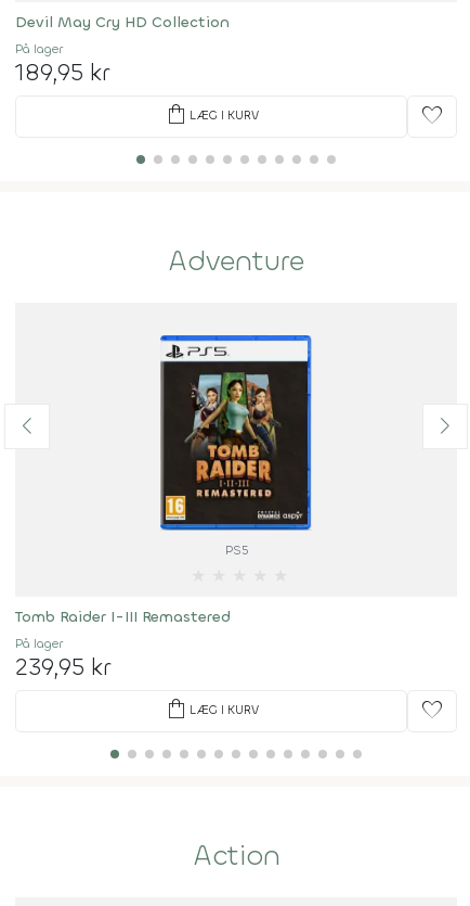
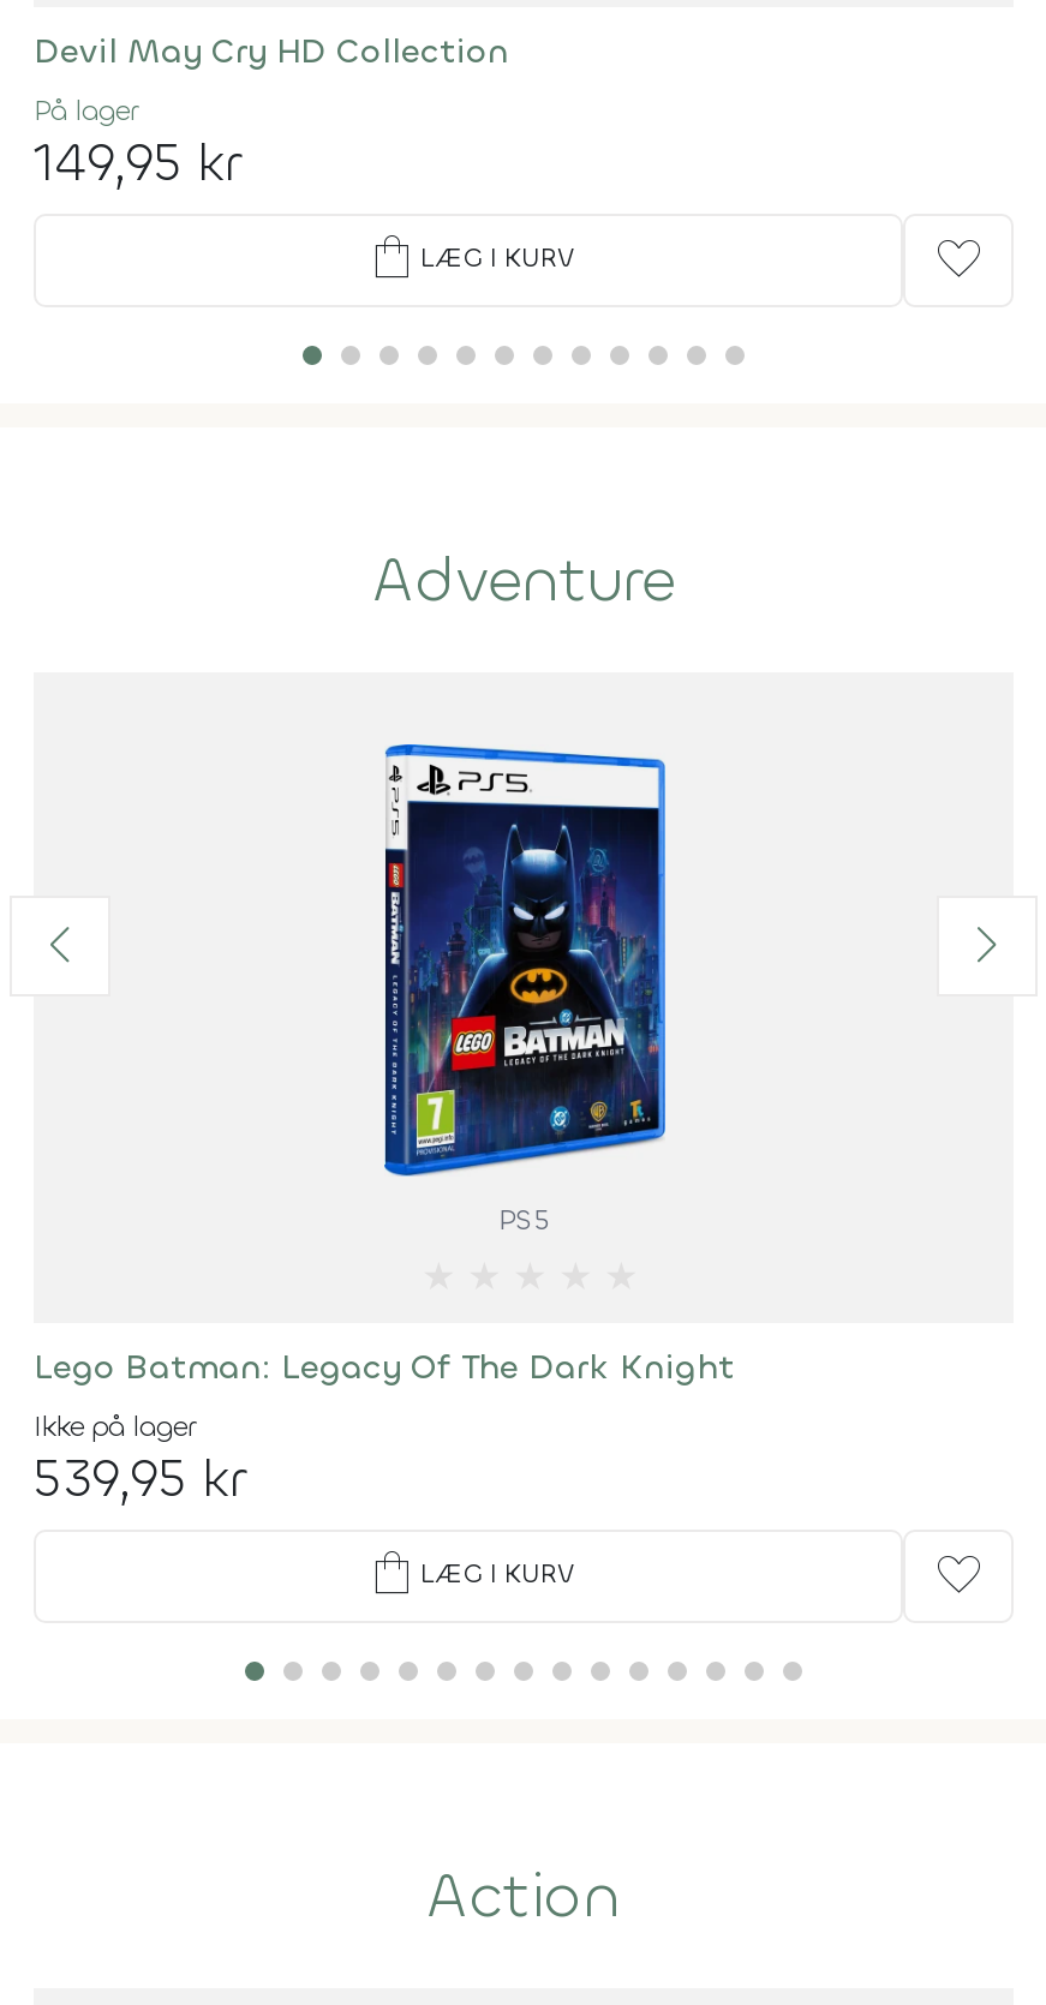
[15,56,109,88] 189,95 kr -> [34,127,240,196] 149,95 kr
[159,334,312,532] [image] -> [355,744,689,1177] [image]
[15,606,231,682] Tomb Raider I-III Remastered | På lager | 239,95 kr -> [34,1344,735,1512] Lego Batman: Legacy Of The Dark Knight | Ikke på lager | 539,95 kr

